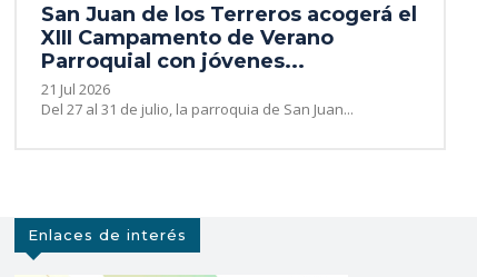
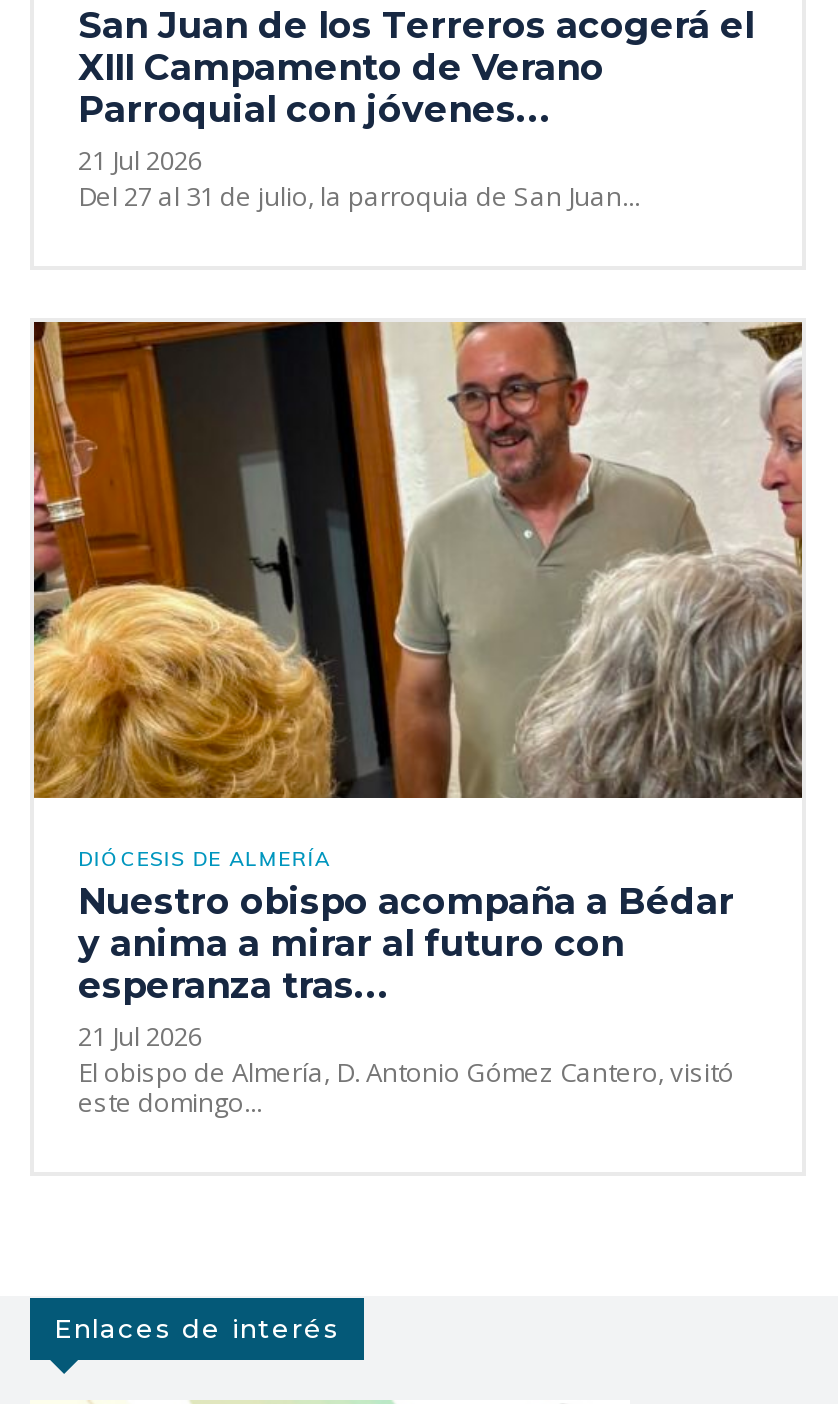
none -> [32,320,804,1121] [image] | DIÓCESIS DE ALMERÍA | Nuestro obispo acompaña a Bédar | y anima a mirar al futuro con | esperanza tras... | 21 Jul 2026 | El obispo de Almería, D. Antonio Gómez Cantero, visitó | este domingo...

